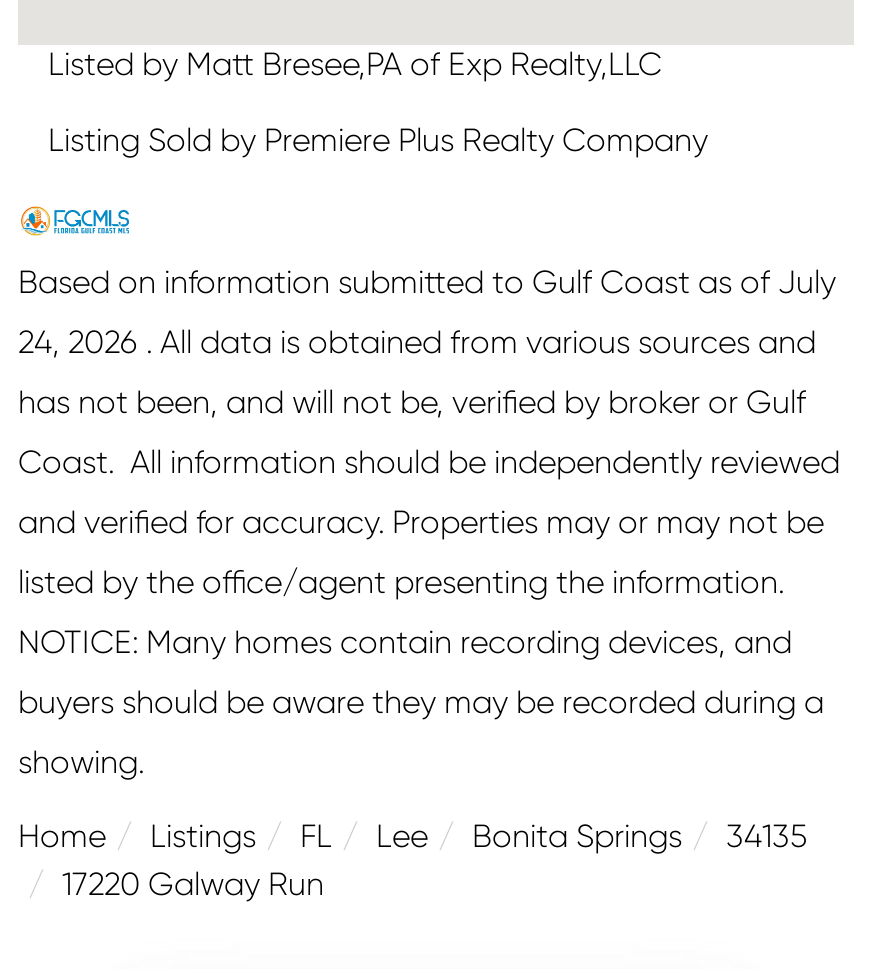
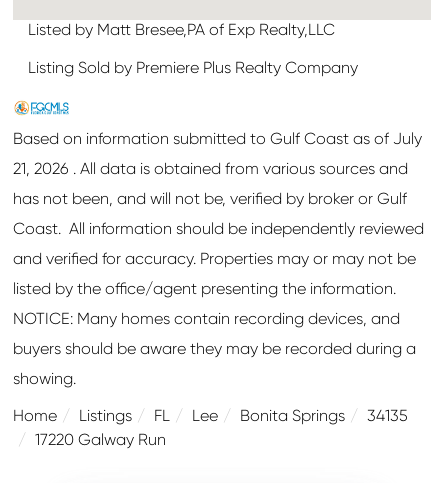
[18,323,816,361] 24, 2026 . All data is obtained from various sources and -> [13,159,408,178] 21, 2026 . All data is obtained from various sources and

